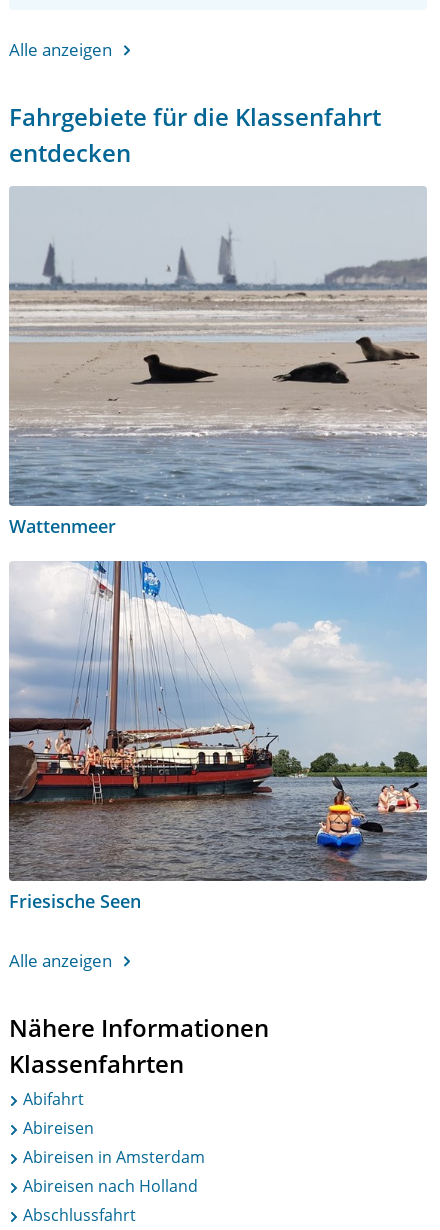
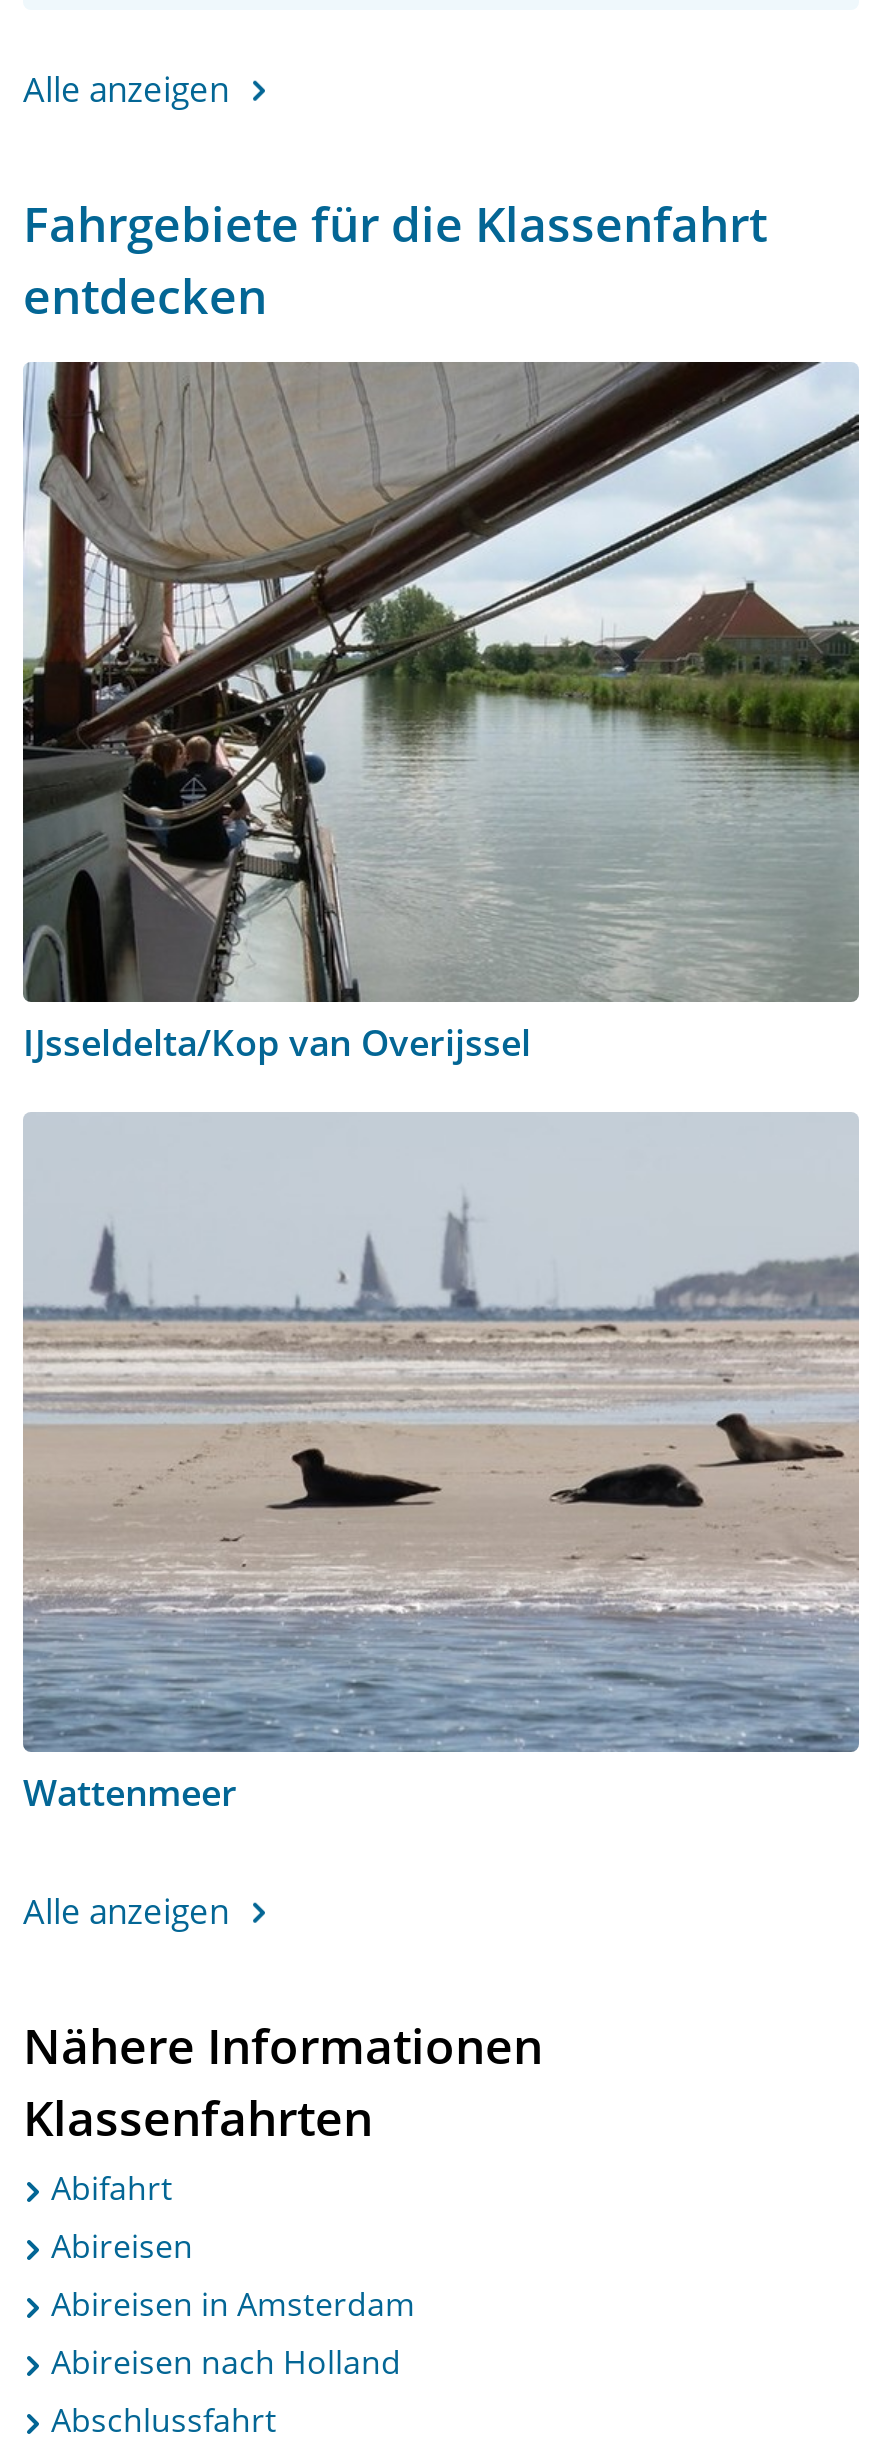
none -> [21,360,861,1066] [image] | IJsseldelta/Kop van Overijssel
moved [8,232,429,538] -> [21,1204,863,1816]: [image] | Wattenmeer
[9,561,427,913] [image] | Friesische Seen -> none

